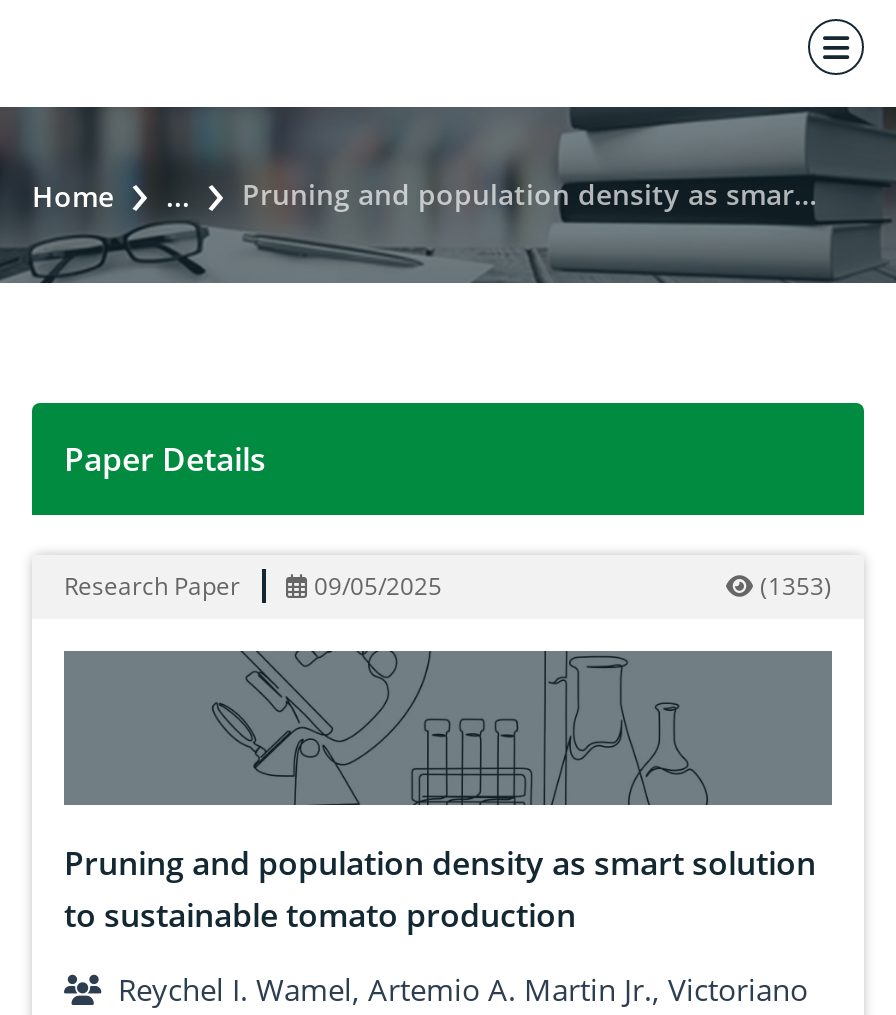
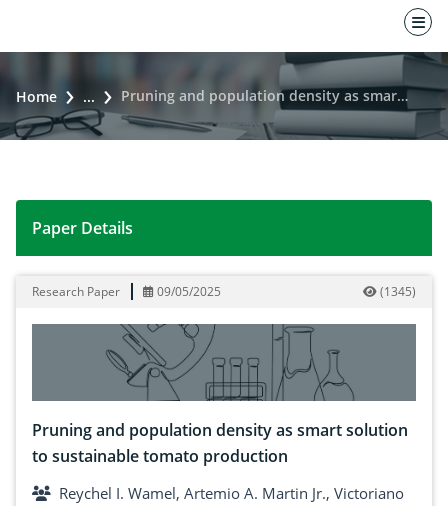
[760,569,832,603] (1353) -> [380,283,416,300] (1345)

